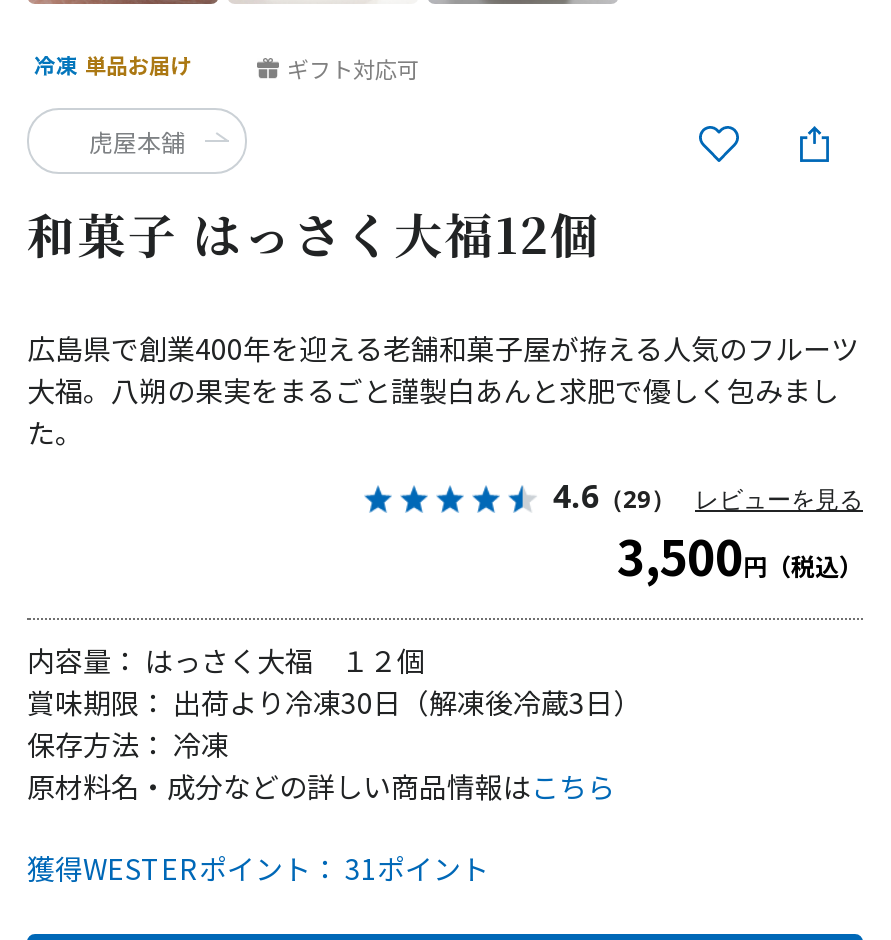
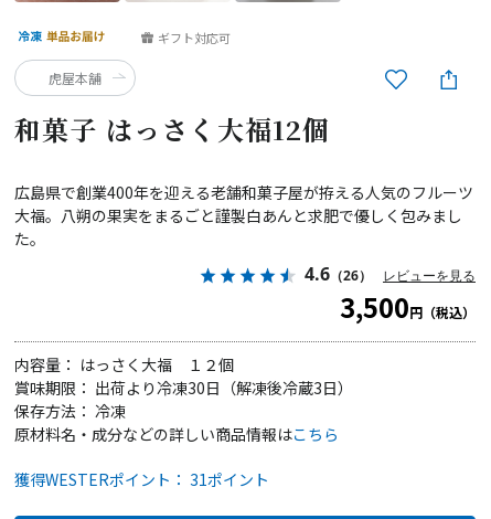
[553,475,863,519] 4.6（29） レビューを見る -> [305,262,476,286] 4.6（26） レビューを見る

